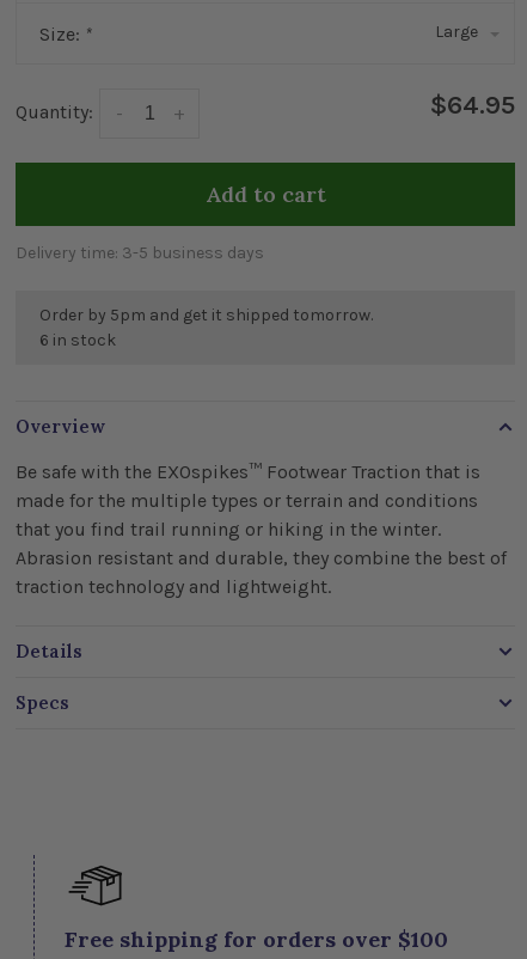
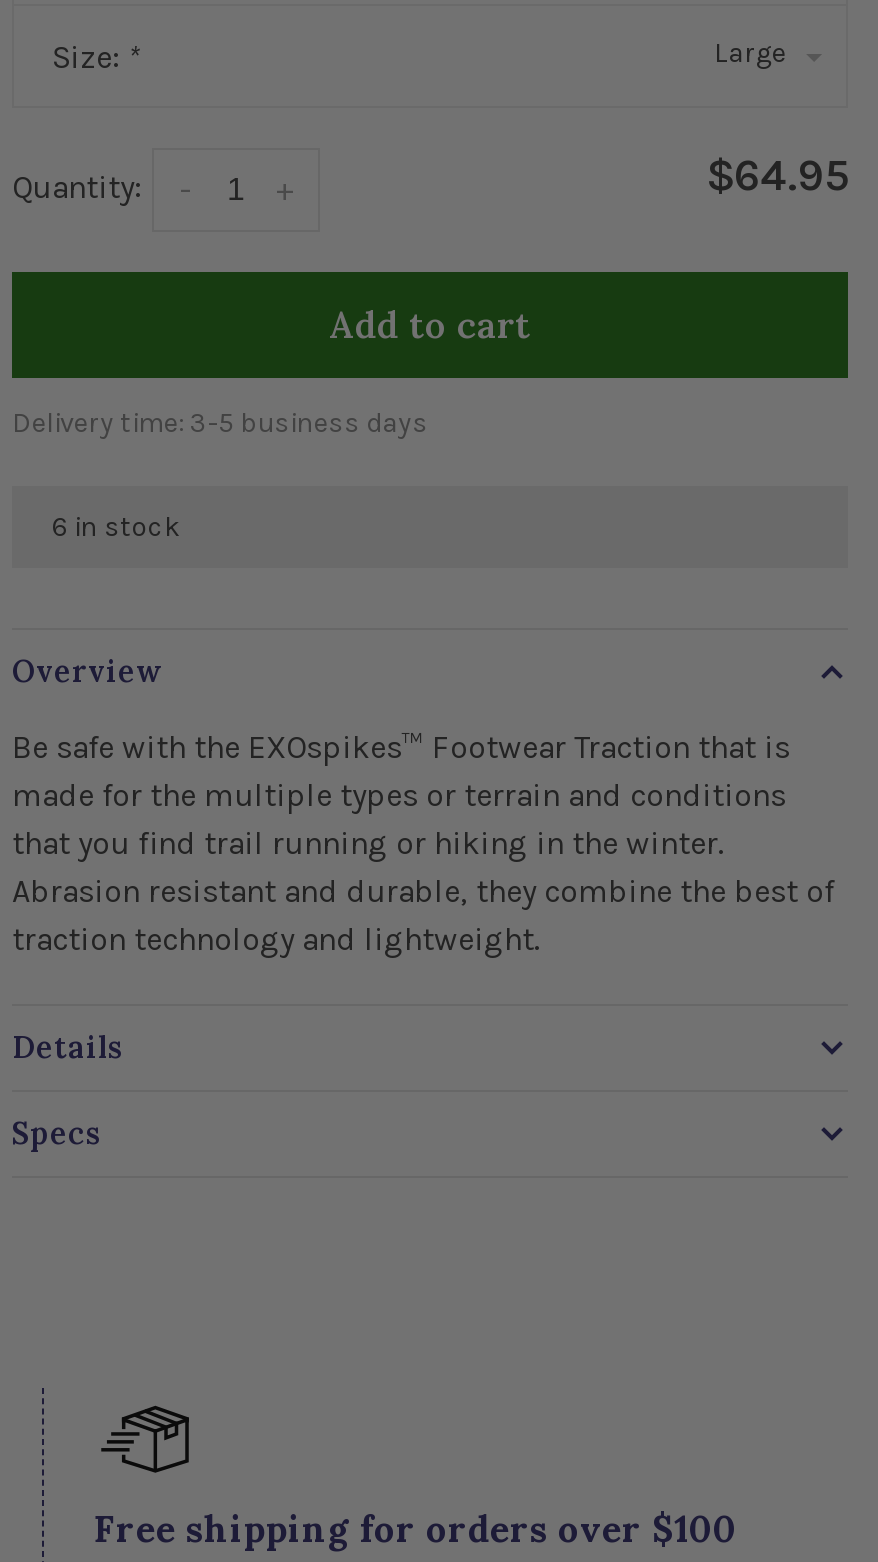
[39,305,373,325] Order by 5pm and get it shipped tomorrow. -> none

